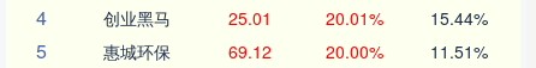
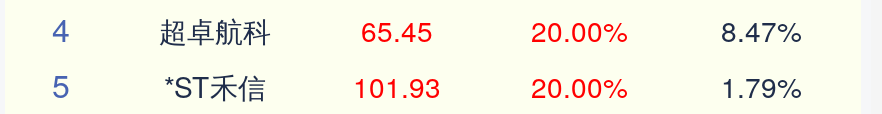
[103,6,487,30] 创业黑马 | 25.01 | 20.01% | 15.44% -> [159,10,801,50] 超卓航科 | 65.45 | 20.00% | 8.47%
[103,39,271,63] 惠城环保 | 69.12 -> [164,66,441,106] *ST禾信 | 101.93
[430,39,487,63] 11.51% -> [721,66,801,106] 1.79%

